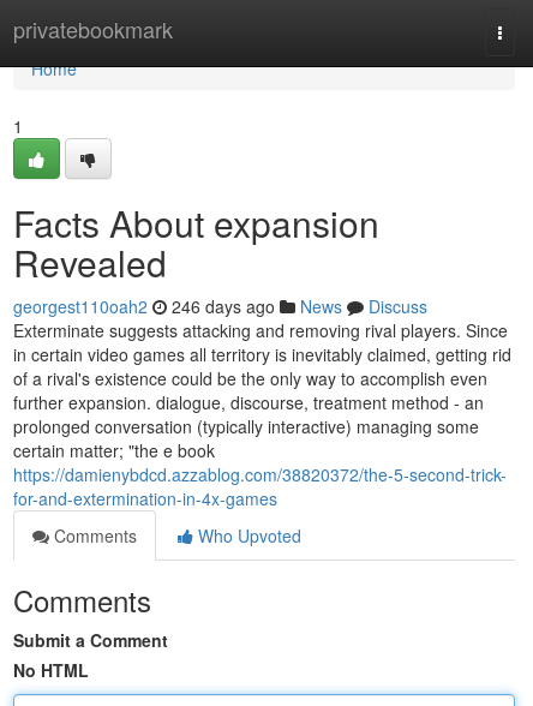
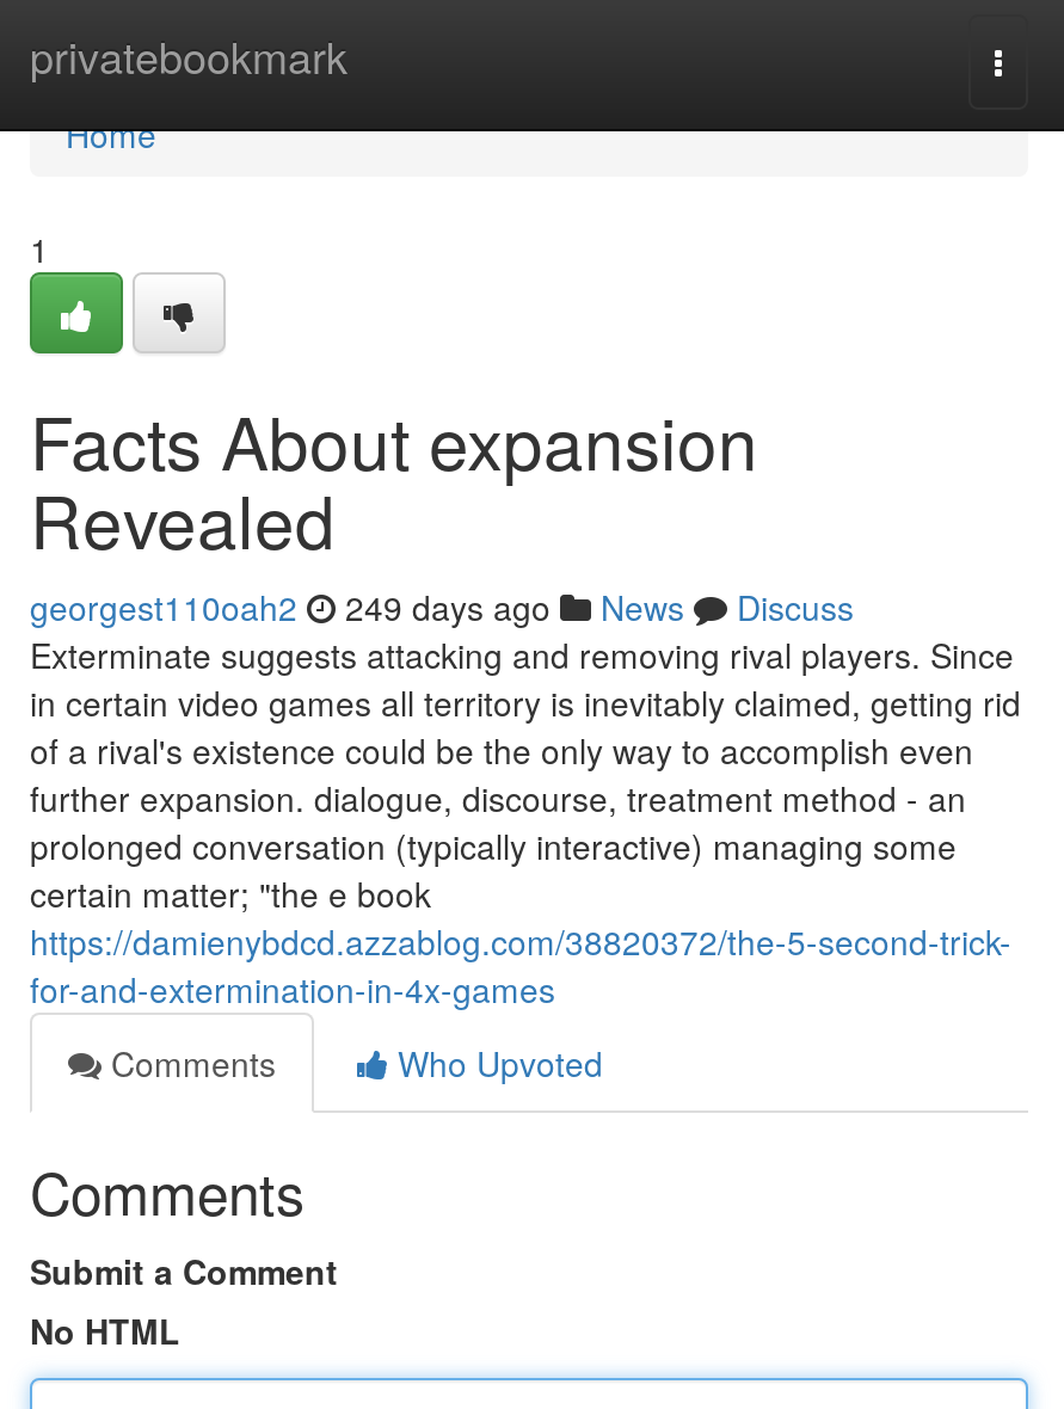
[13,294,427,318] georgest110oah2 246 days ago News Discuss -> [30,583,854,630] georgest110oah2 249 days ago News Discuss

